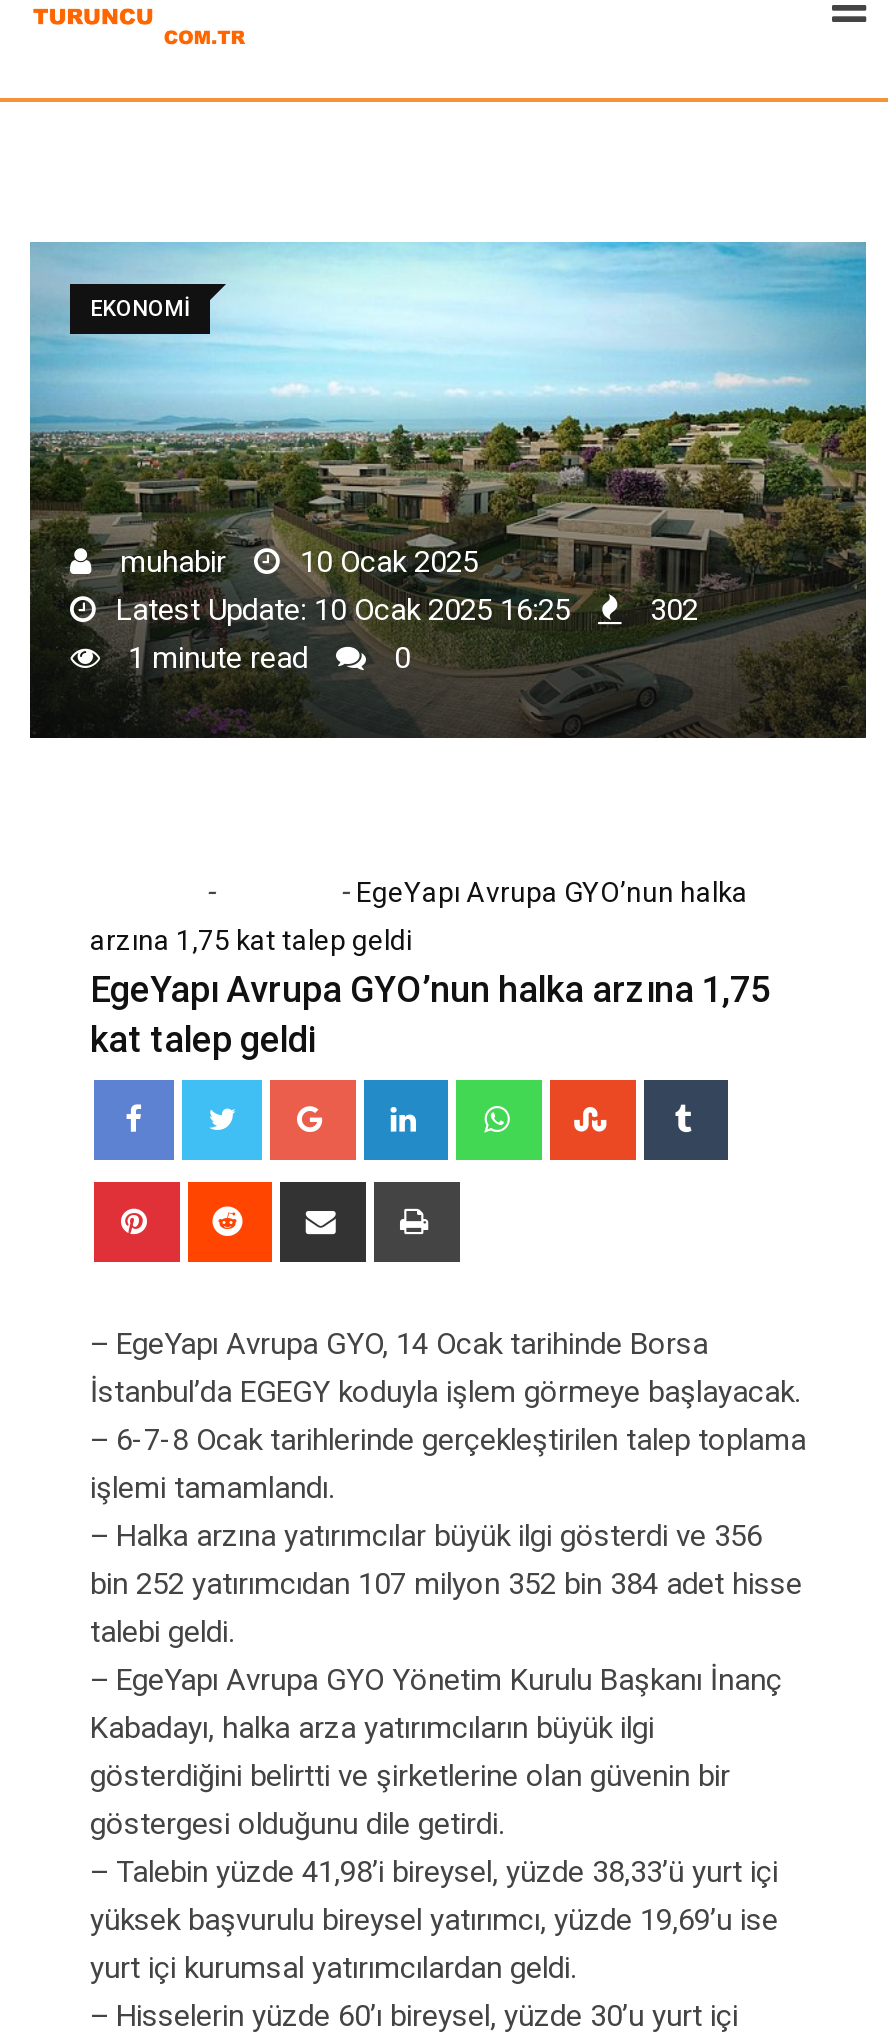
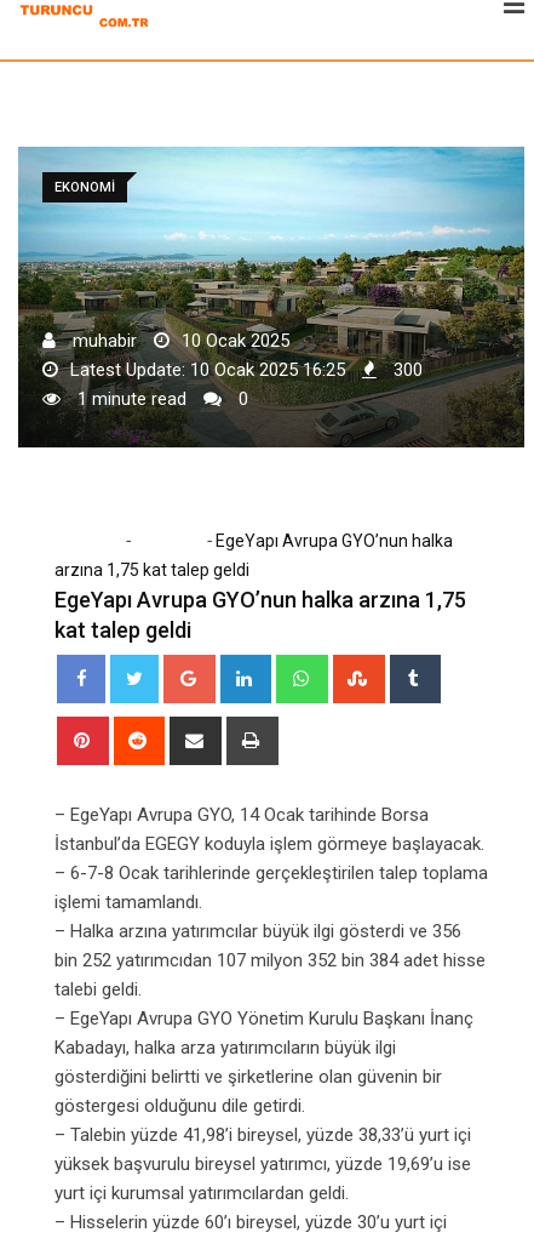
[116,592,698,628] Latest Update: 10 Ocak 2025 16:25 302 -> [70,359,423,381] Latest Update: 10 Ocak 2025 16:25 300

